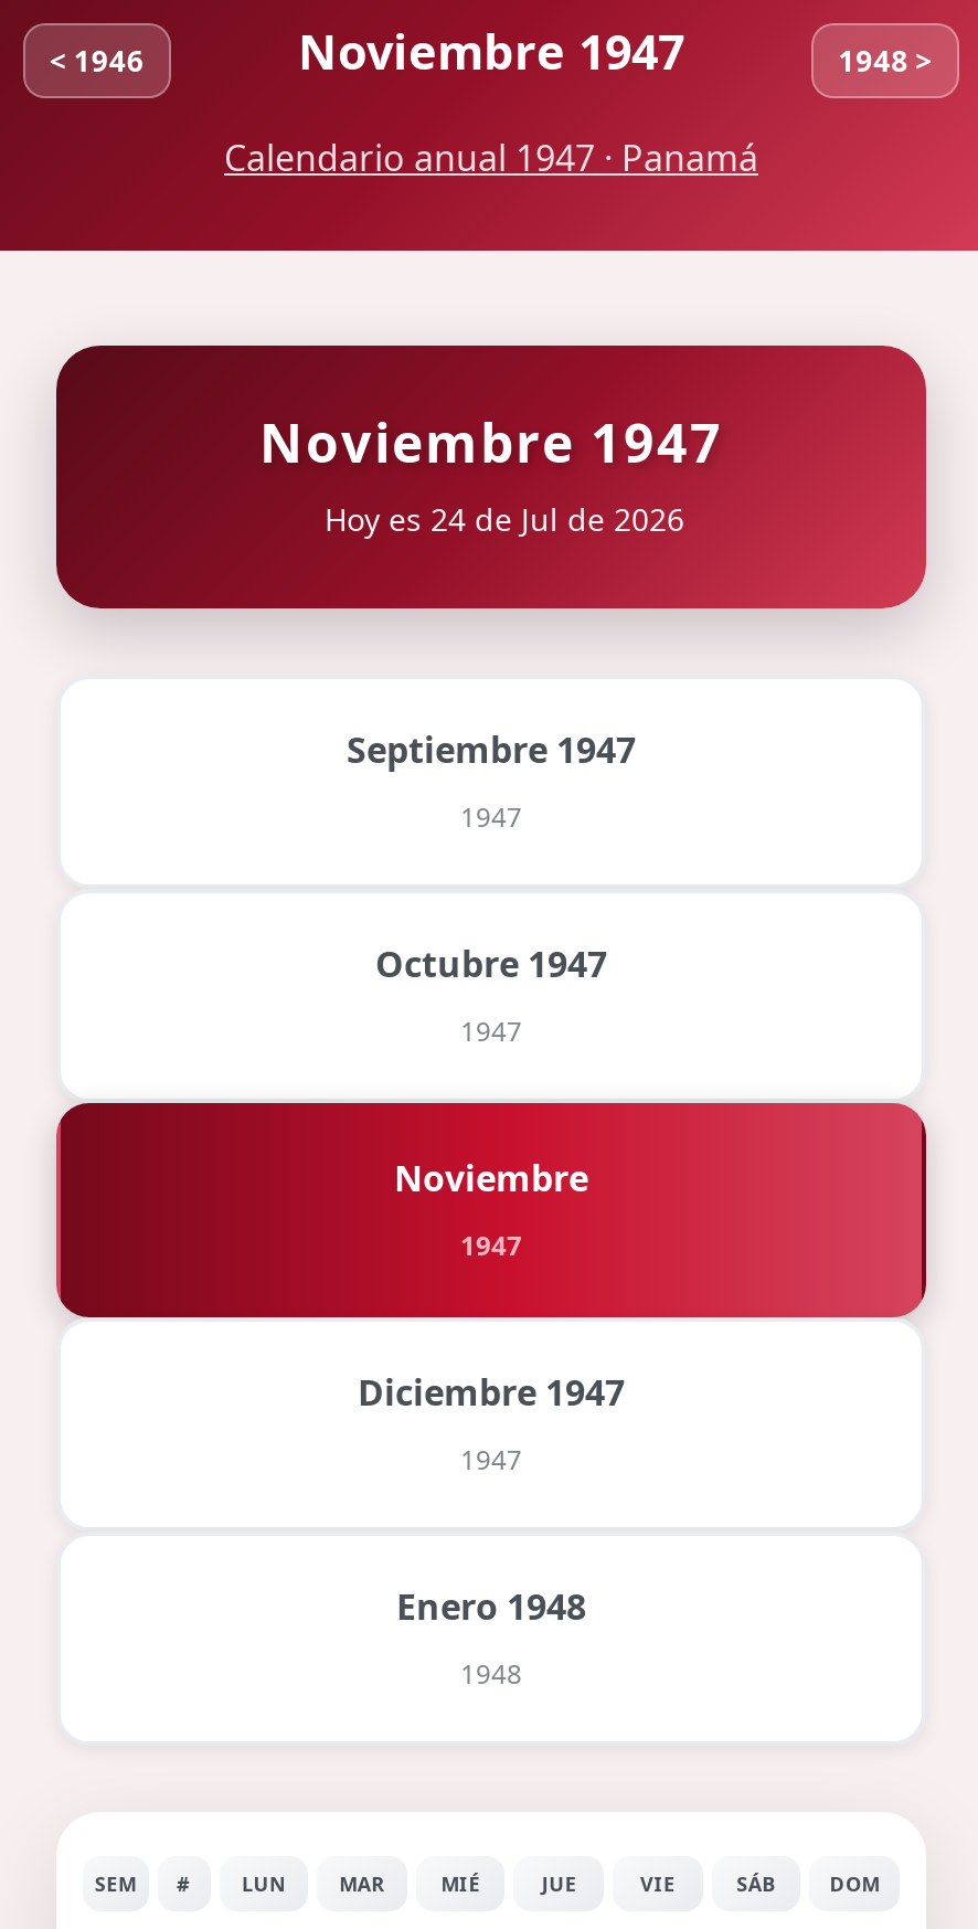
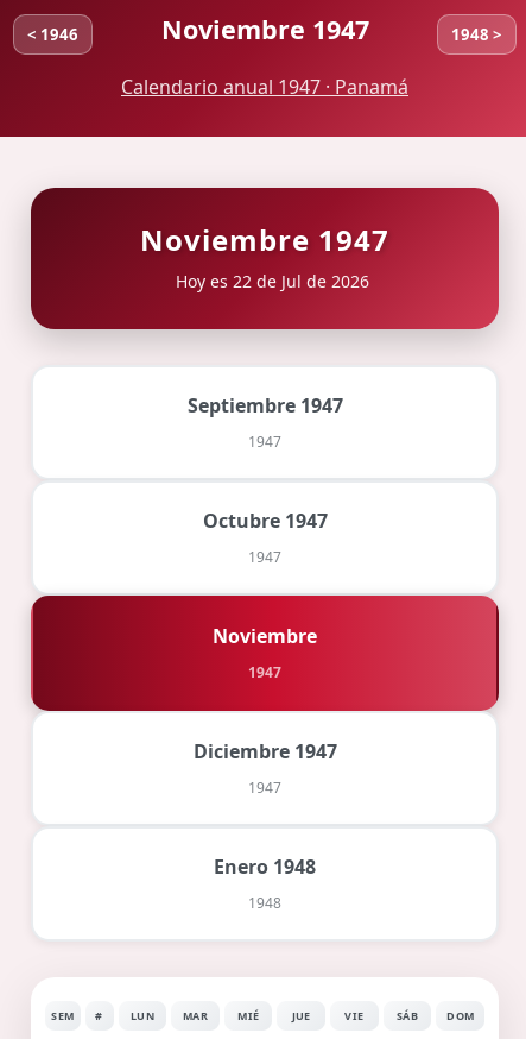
[316,498,684,540] Hoy es 24 de Jul de 2026 -> [170,270,369,292] Hoy es 22 de Jul de 2026

